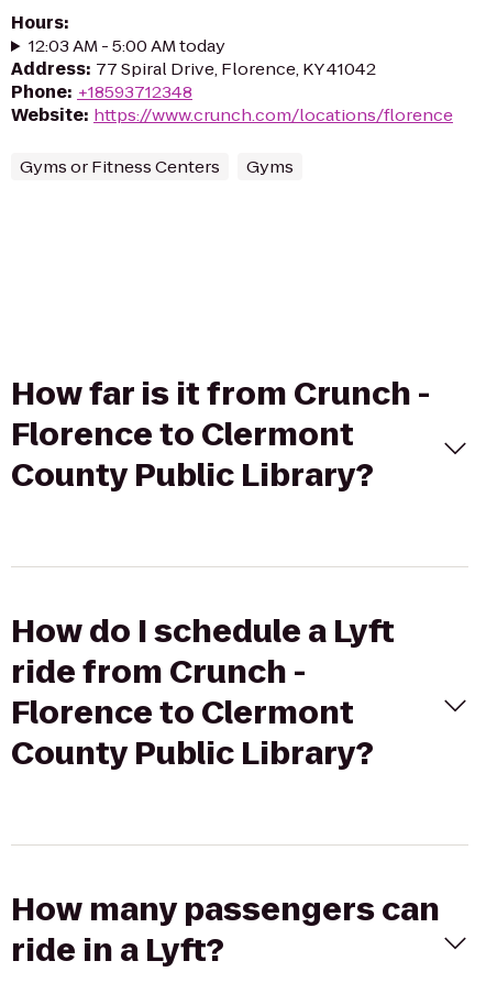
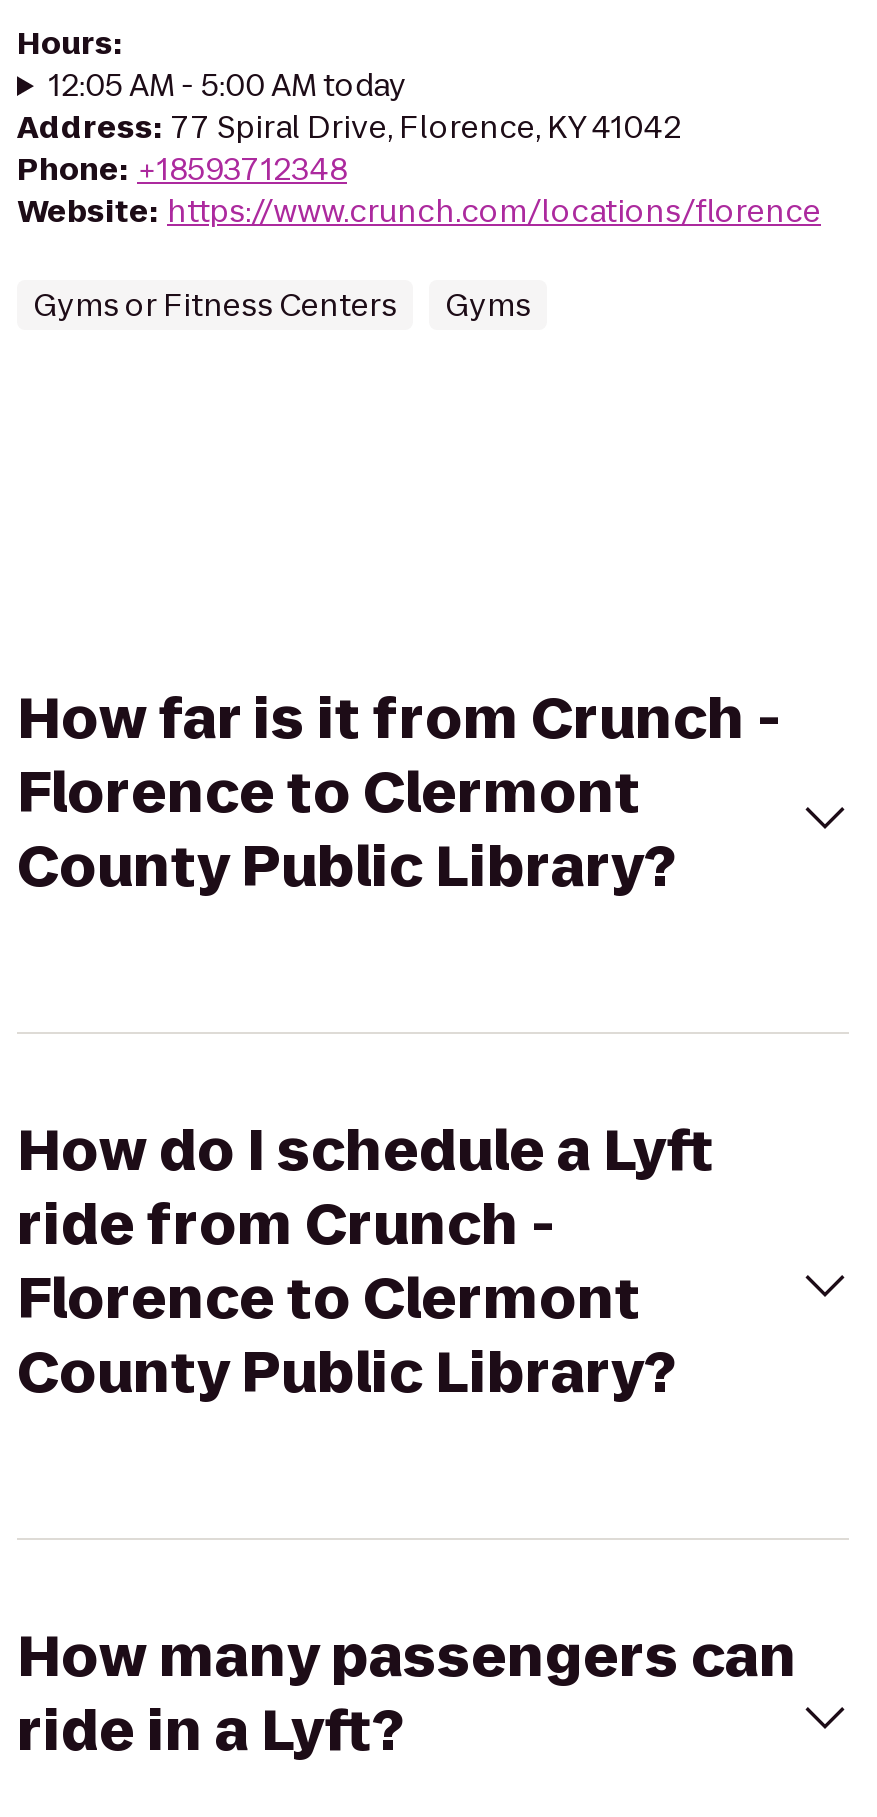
[28,34,225,57] 12:03 AM - 5:00 AM today -> [49,64,407,106] 12:05 AM - 5:00 AM today

